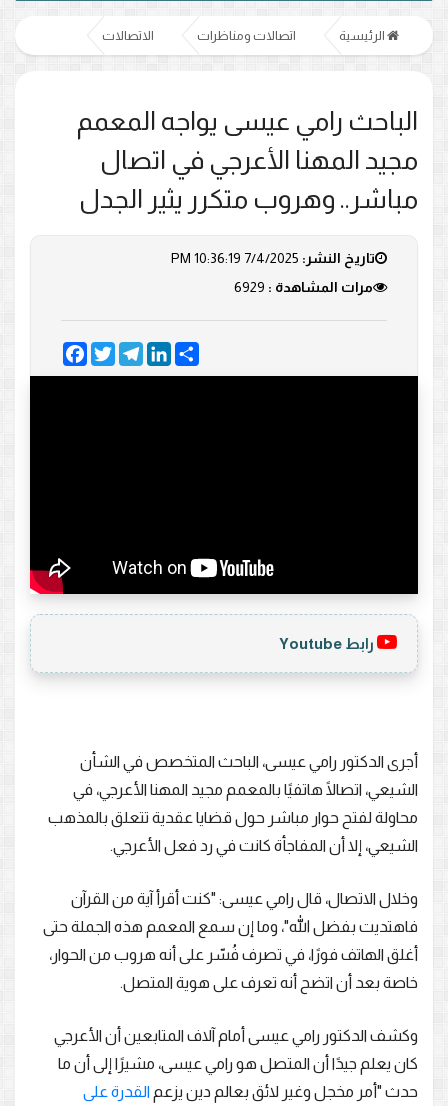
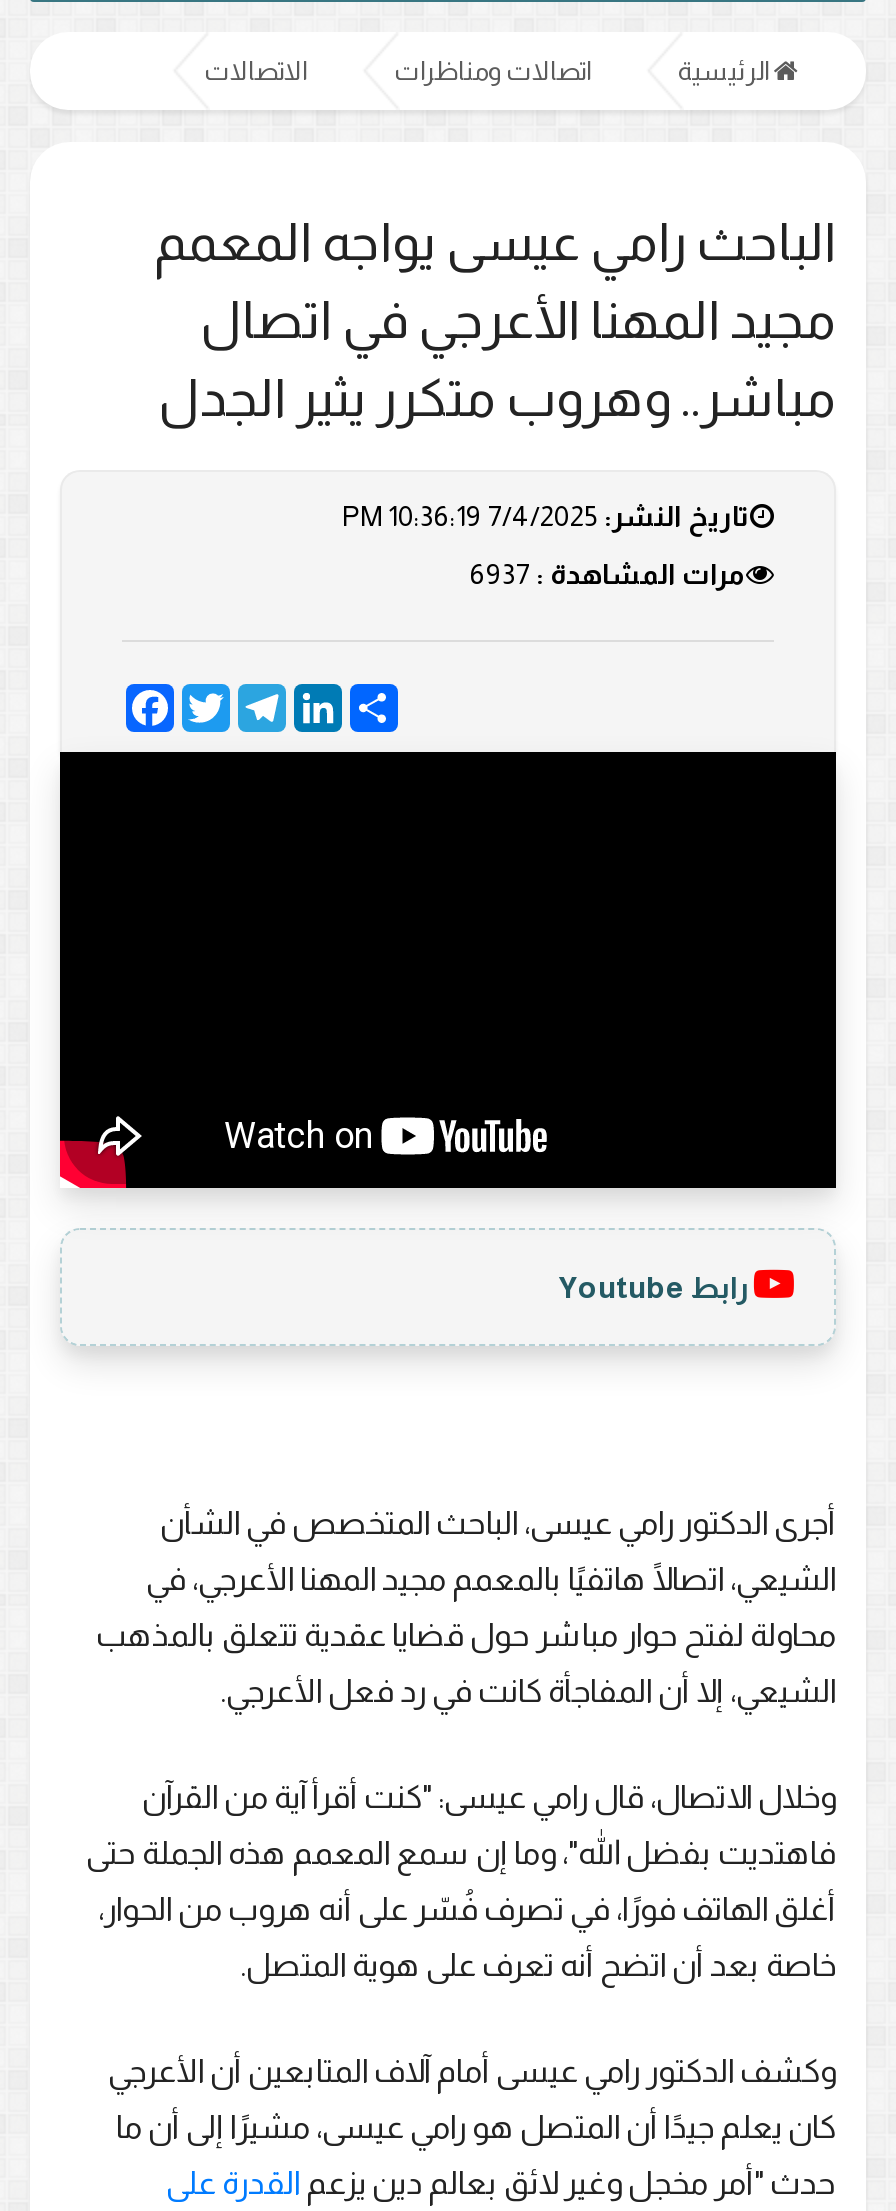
[234,279,373,295] مرات المشاهدة : 6929 -> [470,558,746,590] مرات المشاهدة : 6937

